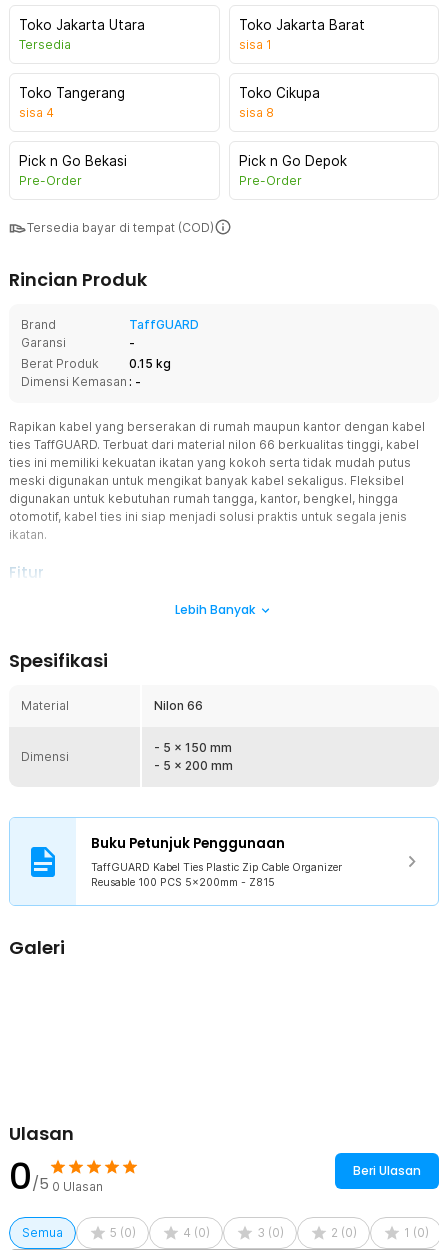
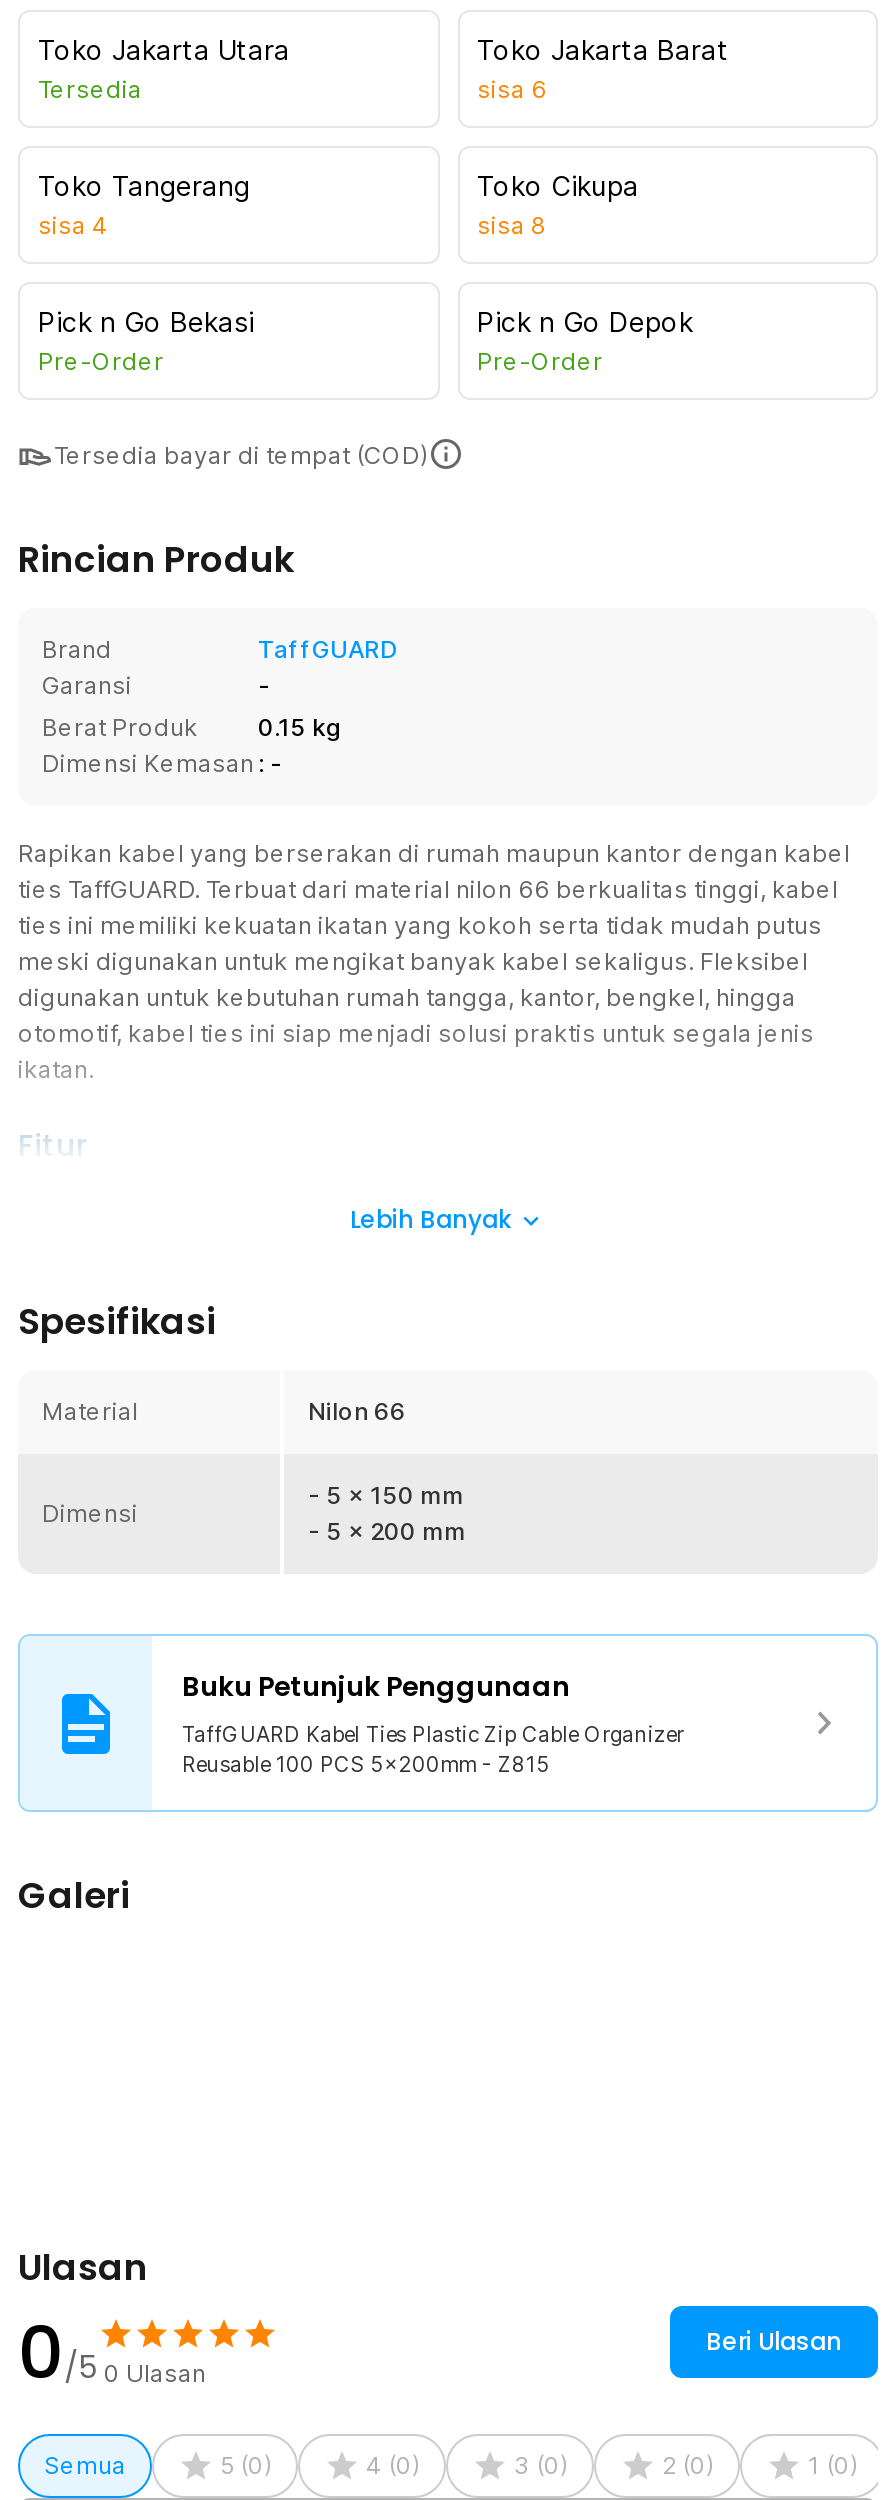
[238,37,271,52] sisa 1 -> [477,74,547,104] sisa 6

